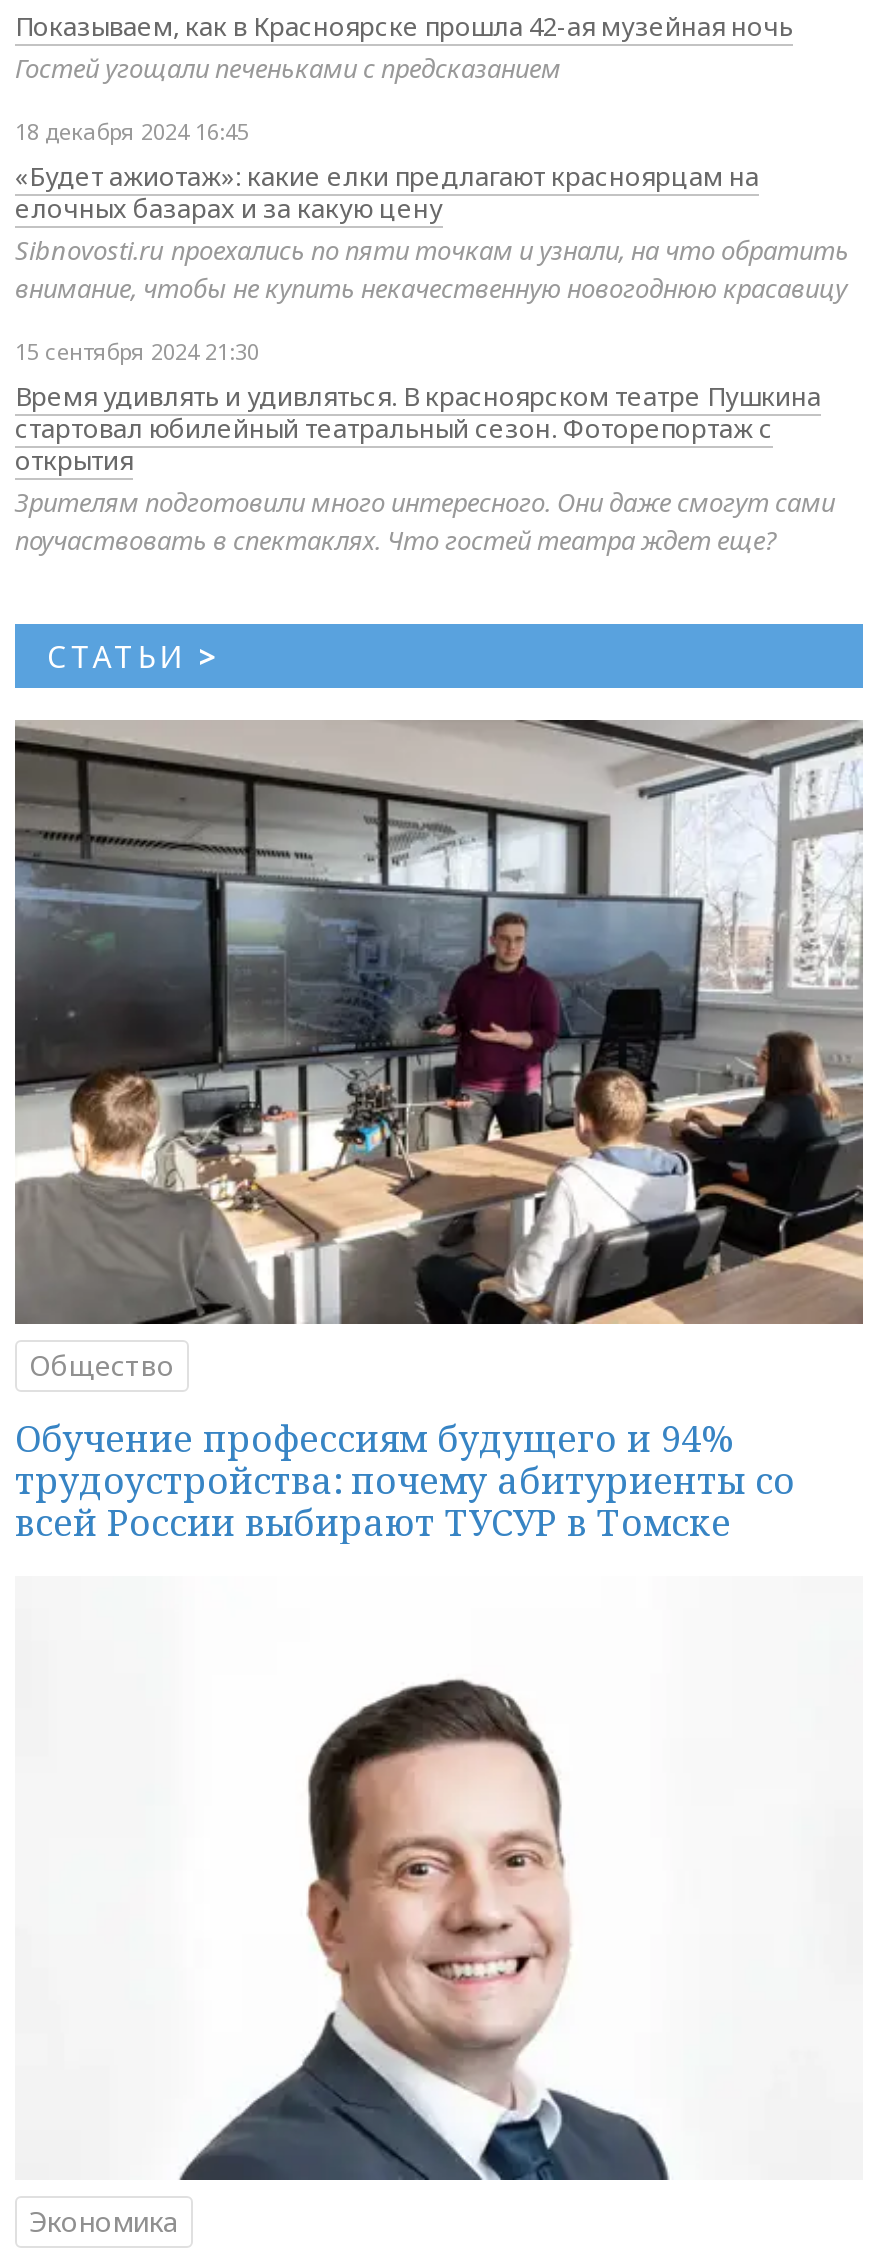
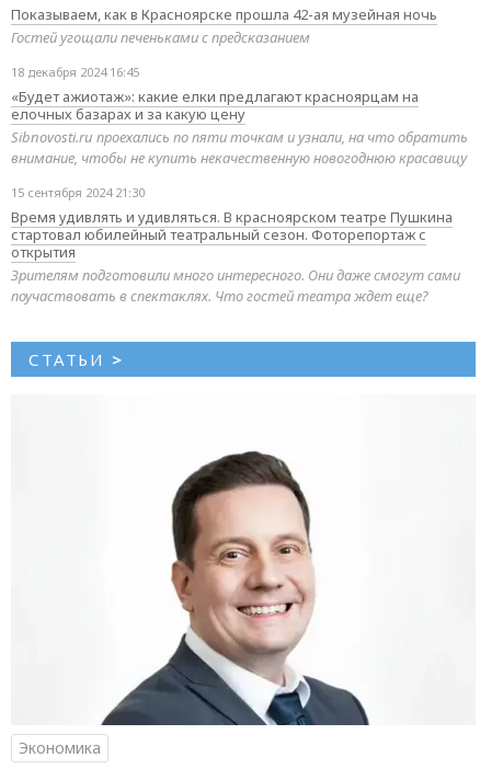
[13,718,865,1546] [image] | Общество | Обучение профессиям будущего и 94% | трудоустройства: почему абитуриенты со | всей России выбирают ТУСУР в Томске -> none

